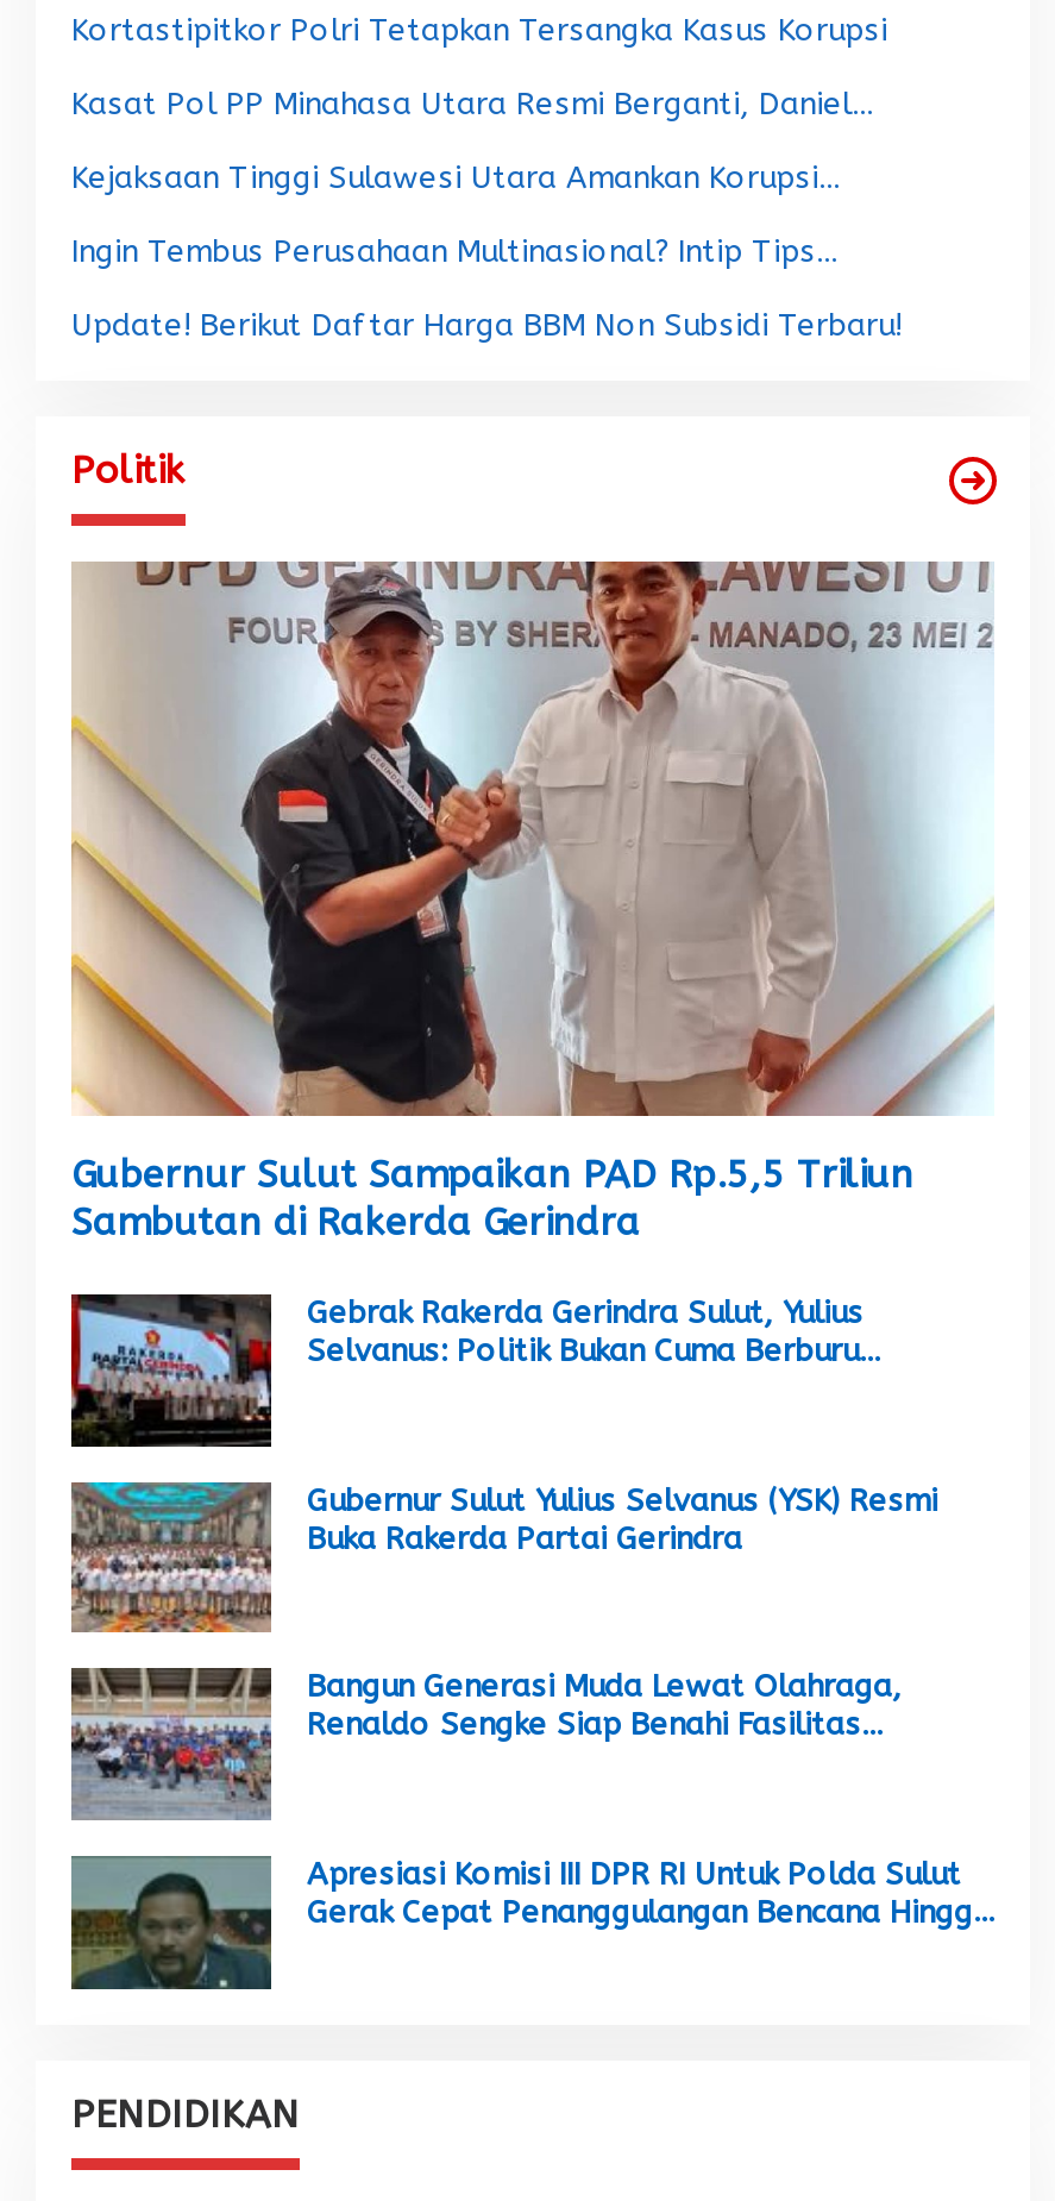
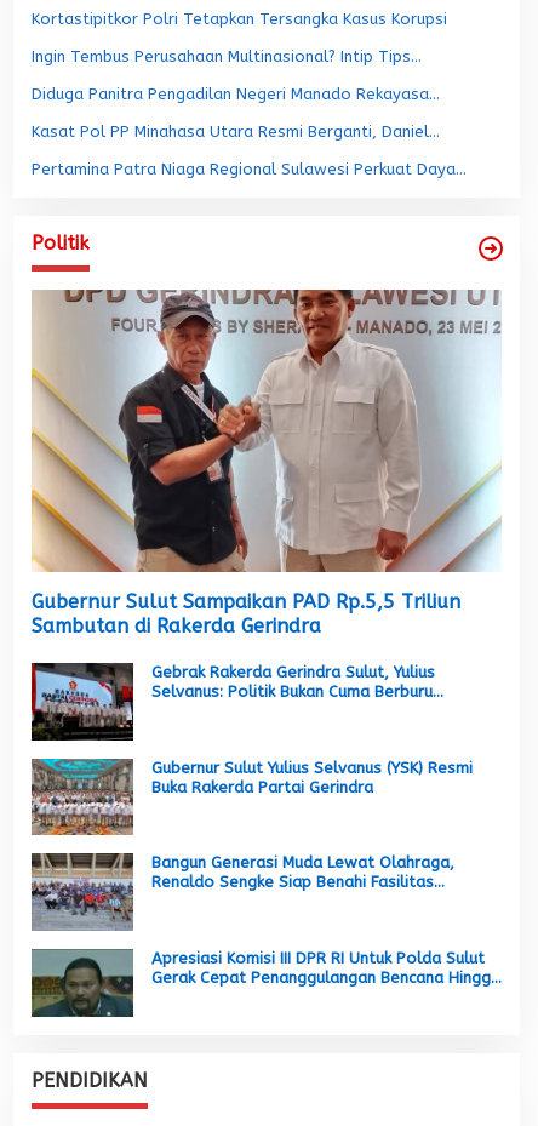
moved [71,87,873,122] -> [32,123,440,141]: Kasat Pol PP Minahasa Utara Resmi Berganti, Daniel…
[71,160,840,196] Kejaksaan Tinggi Sulawesi Utara Amankan Korupsi… -> none
moved [71,234,837,270] -> [32,48,422,66]: Ingin Tembus Perusahaan Multinasional? Intip Tips…
[71,308,902,344] Update! Berikut Daftar Harga BBM Non Subsidi Terbaru! -> [32,85,467,179] Diduga Panitra Pengadilan Negeri Manado Rekayasa… | Pertamina Patra Niaga Regional Sulawesi Perkuat Daya…

